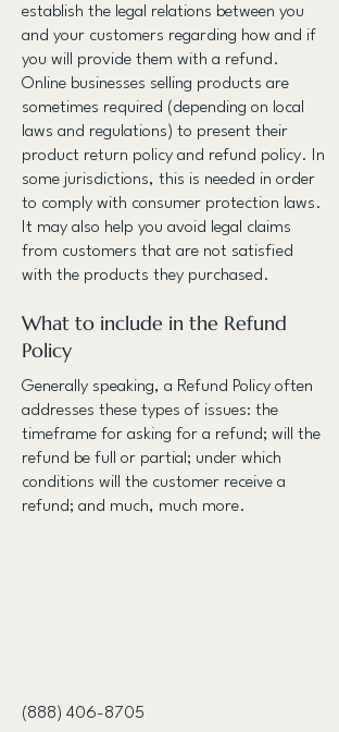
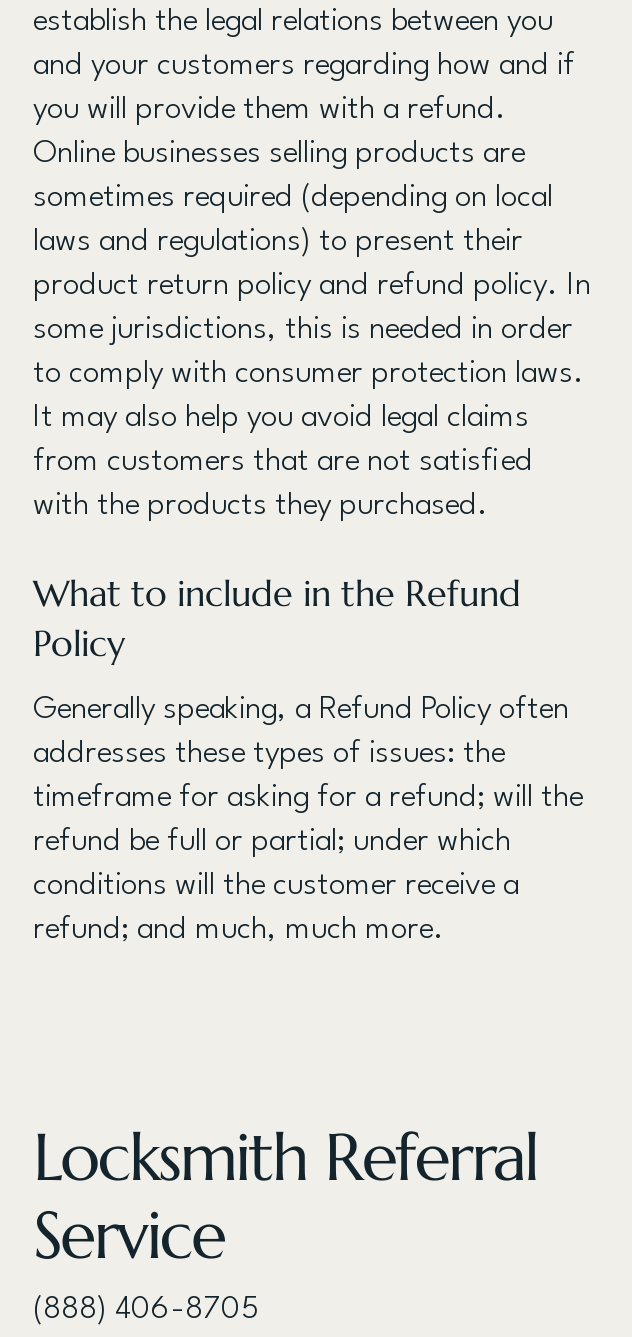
none -> [33,1116,537,1276] Locksmith Referral | Service

